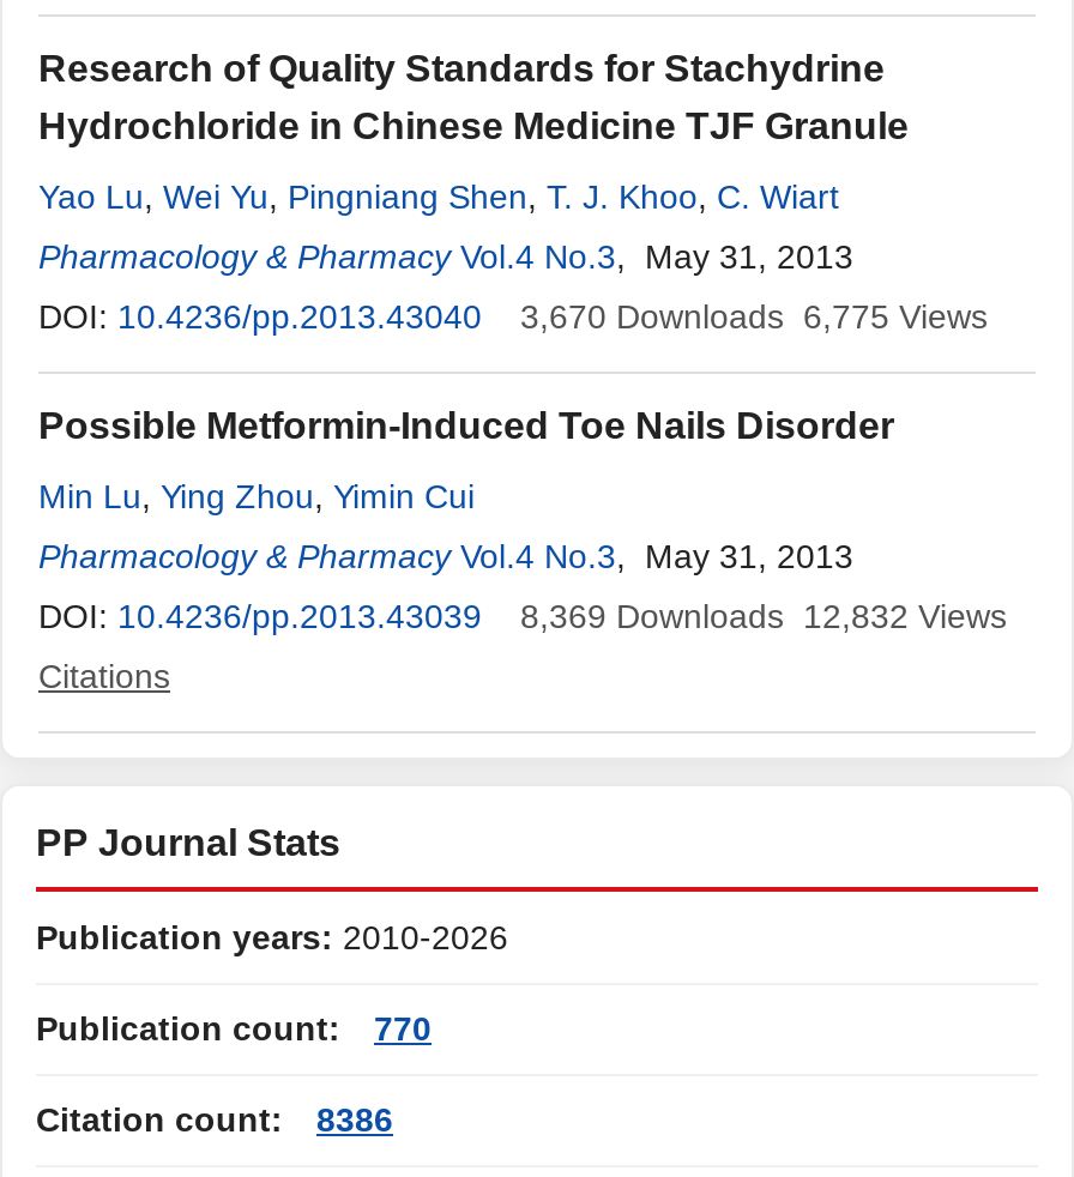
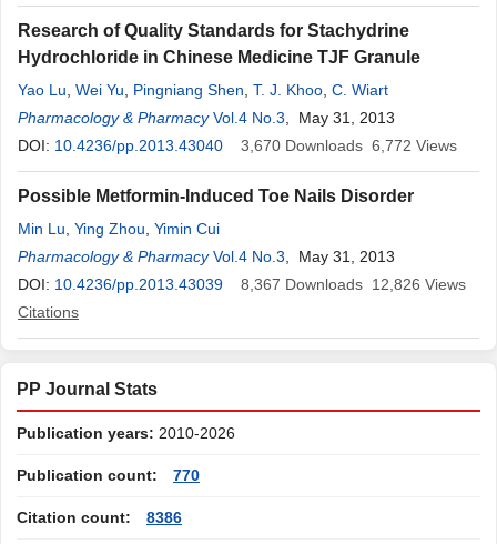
[520,297,988,336] 3,670 Downloads 6,775 Views -> [241,137,457,154] 3,670 Downloads 6,772 Views
[520,597,1007,635] 8,369 Downloads 12,832 Views -> [241,275,466,293] 8,367 Downloads 12,826 Views

